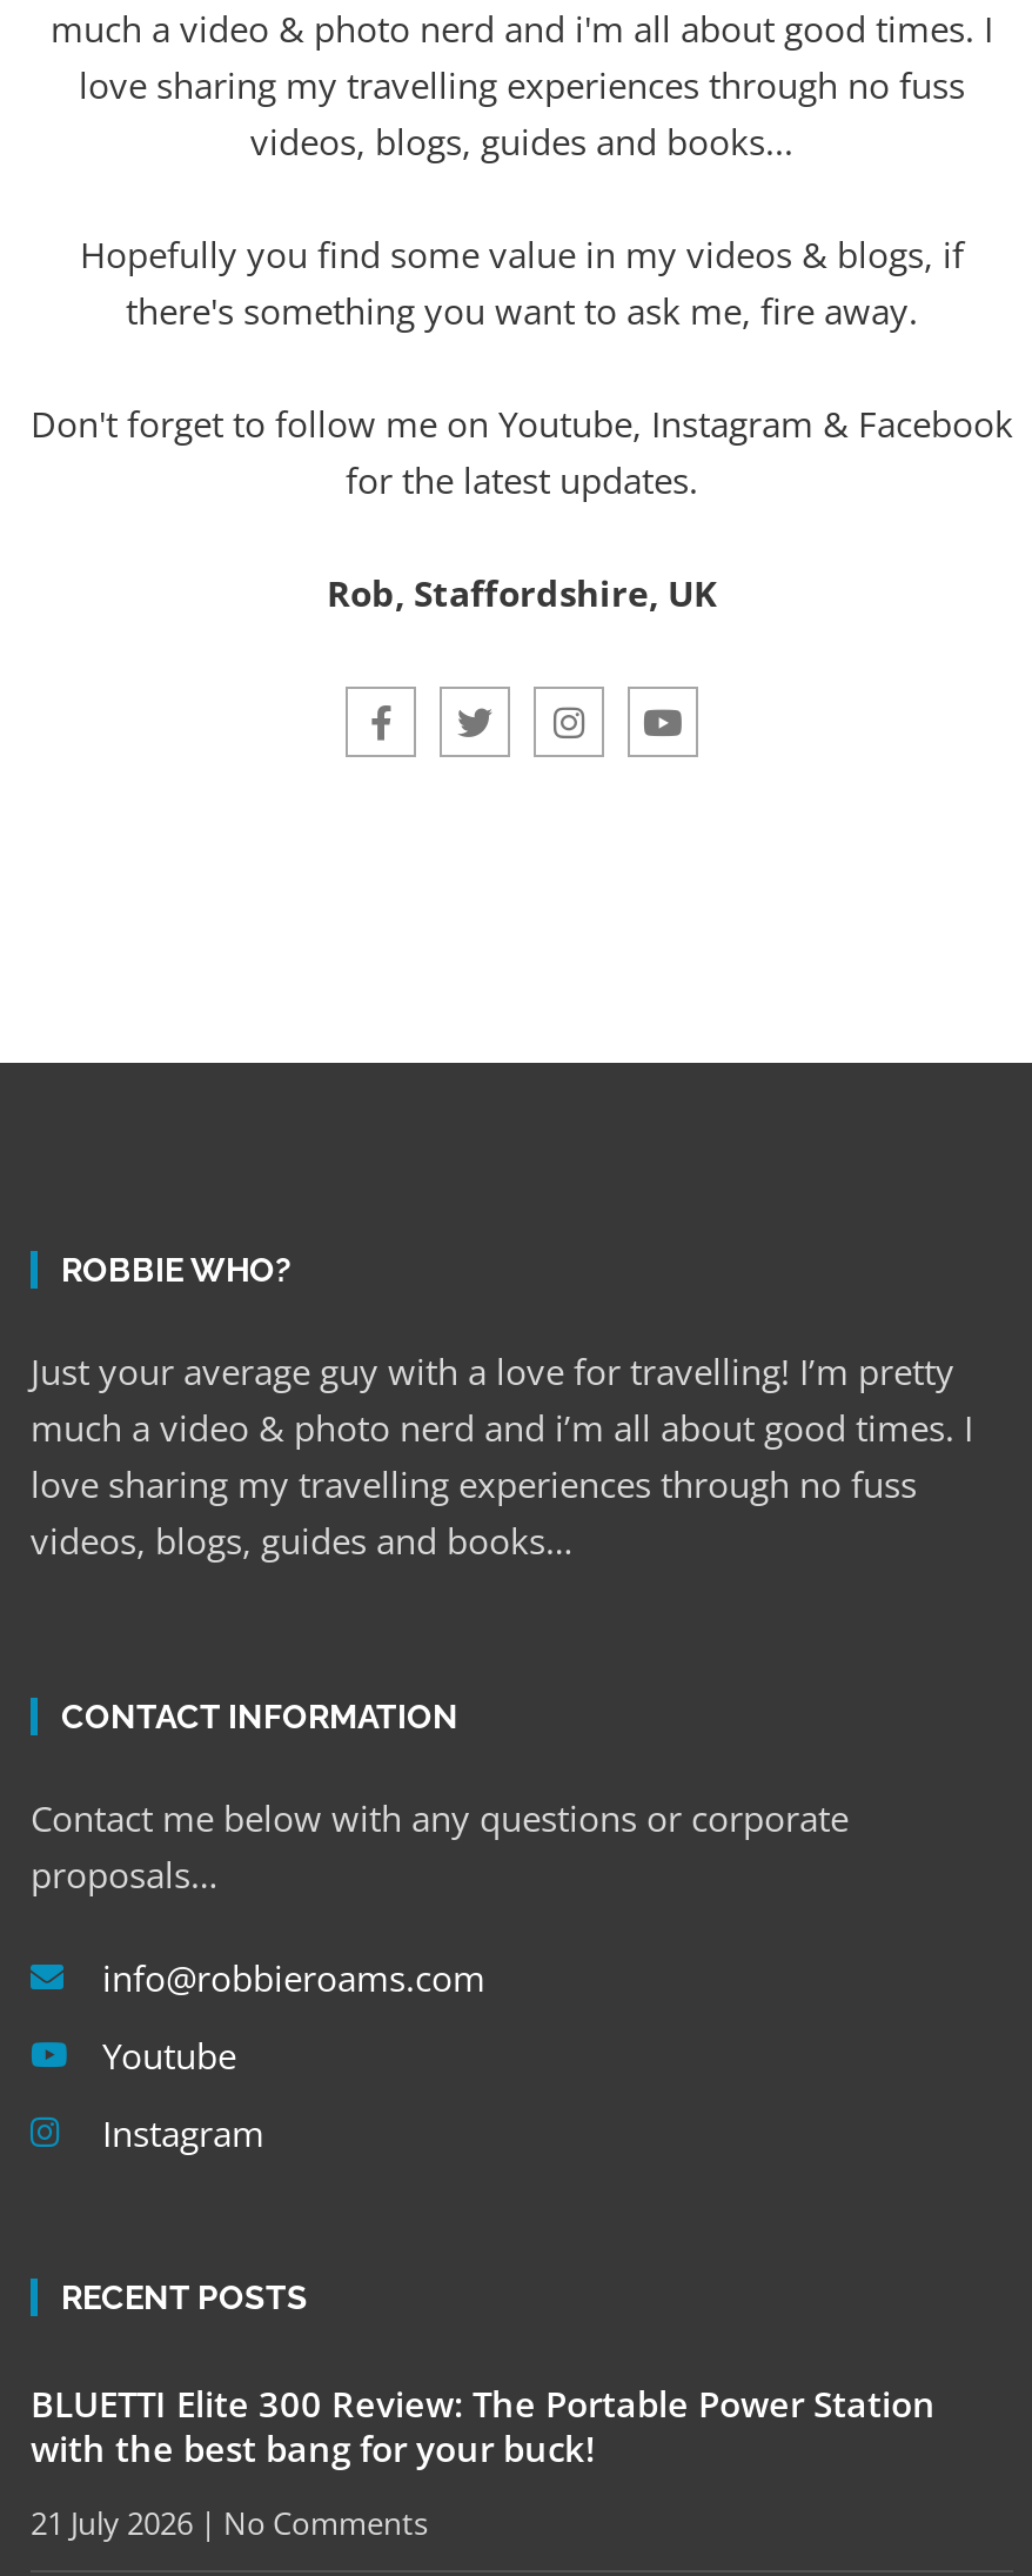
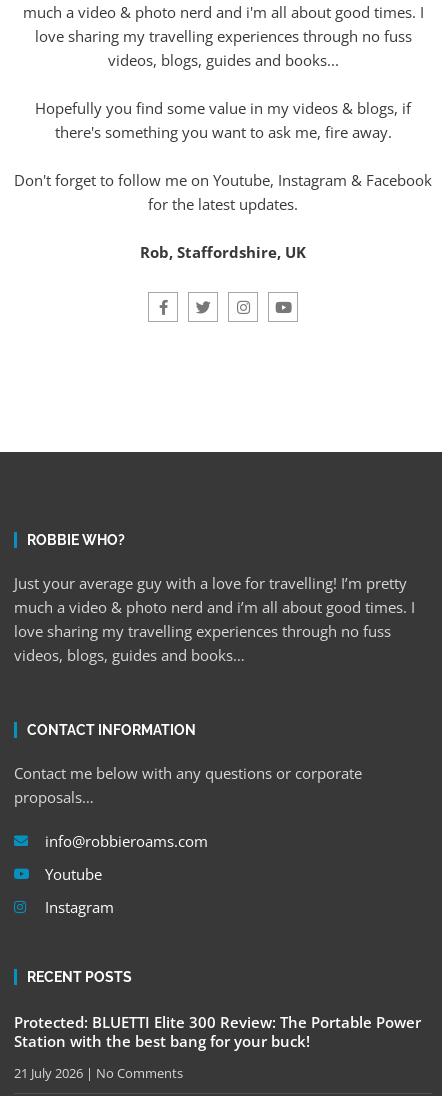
[31,2381,936,2472] BLUETTI Elite 300 Review: The Portable Power Station | with the best bang for your buck! -> [14,1012,421,1051] Protected: BLUETTI Elite 300 Review: The Portable Power | Station with the best bang for your buck!

